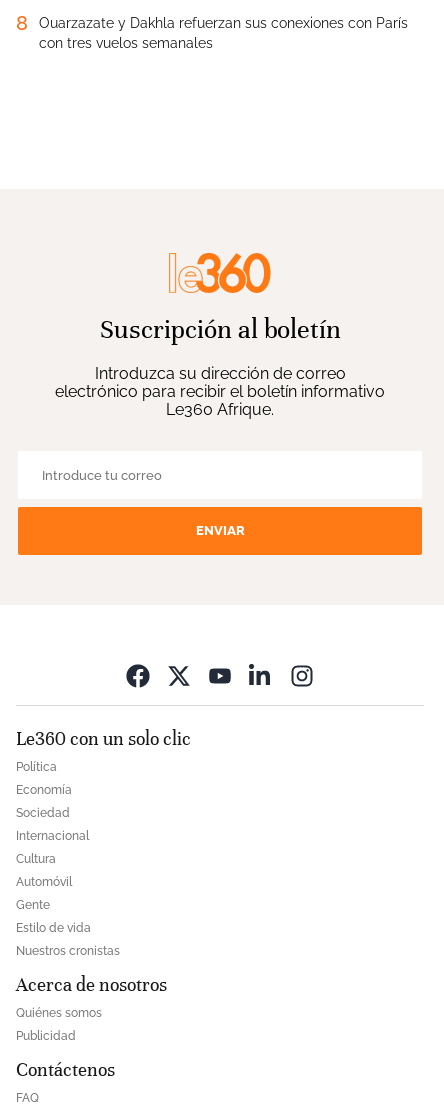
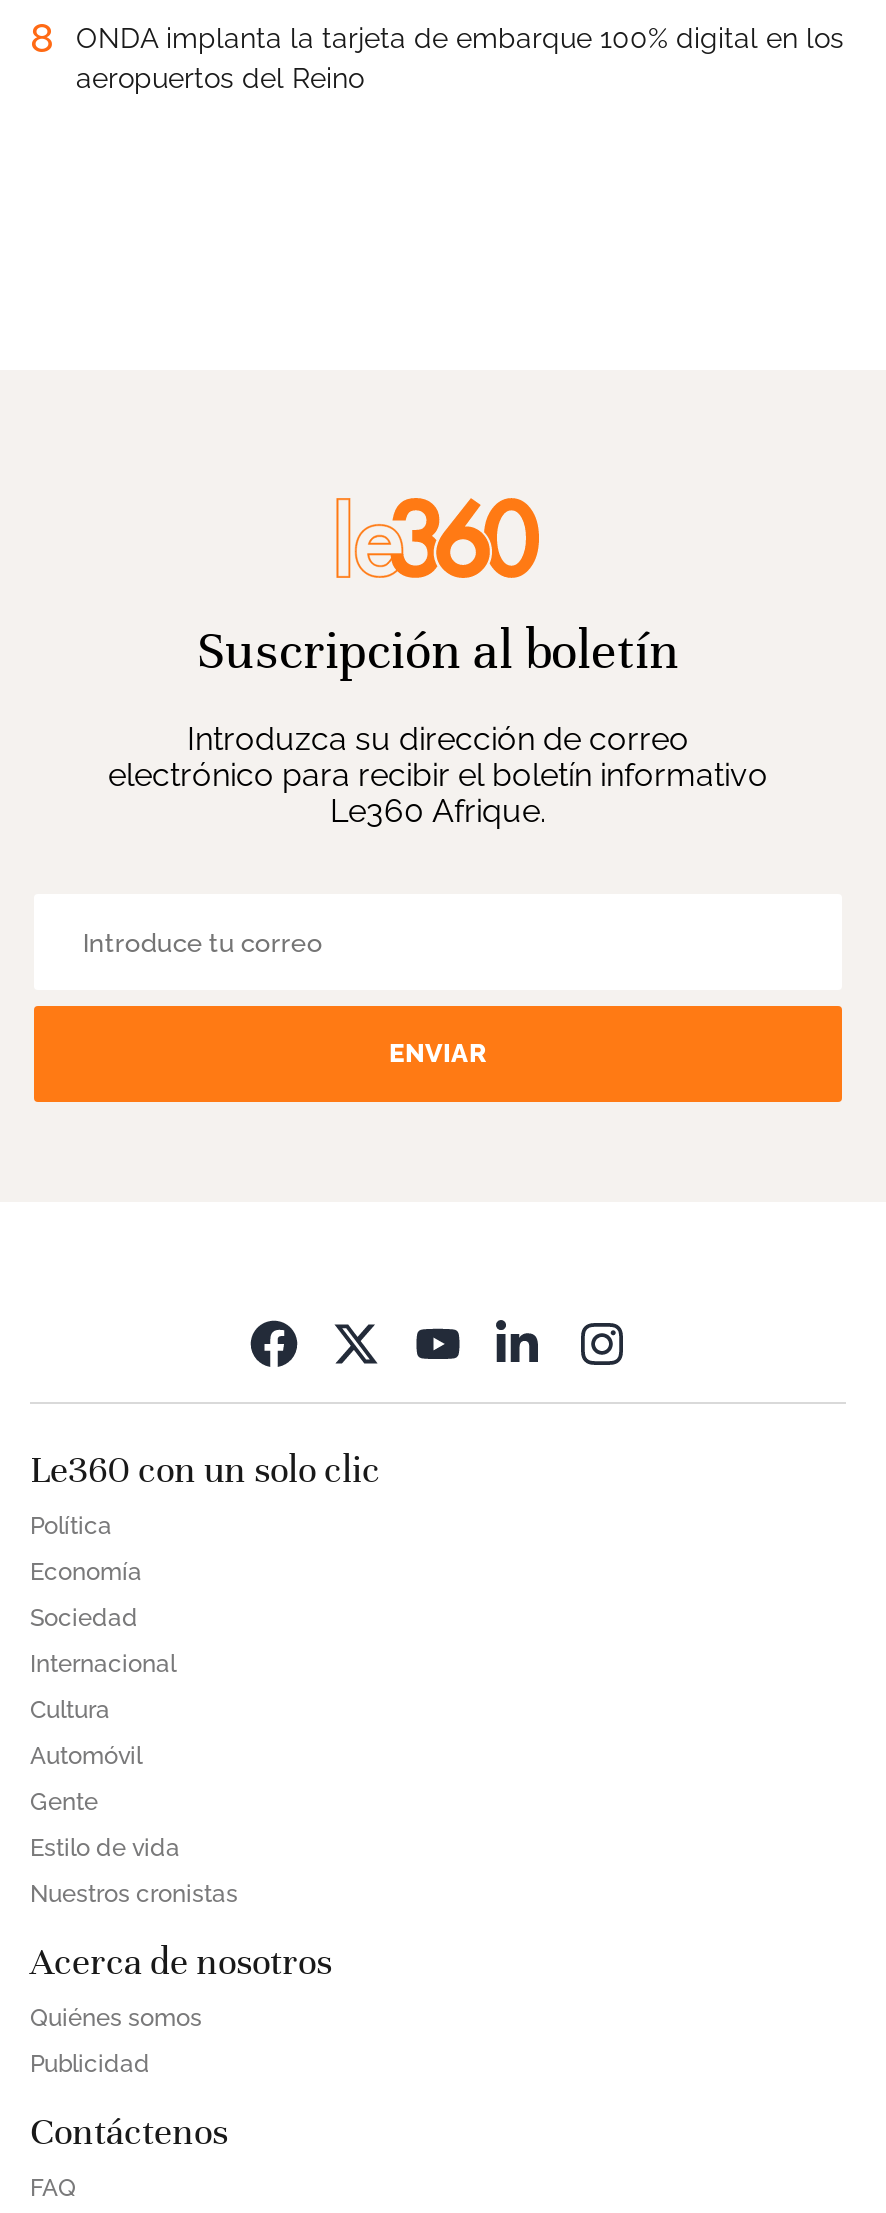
[39,15,408,51] Ouarzazate y Dakhla refuerzan sus conexiones con París | con tres vuelos semanales -> [76,22,844,94] ONDA implanta la tarjeta de embarque 100% digital en los | aeropuertos del Reino

